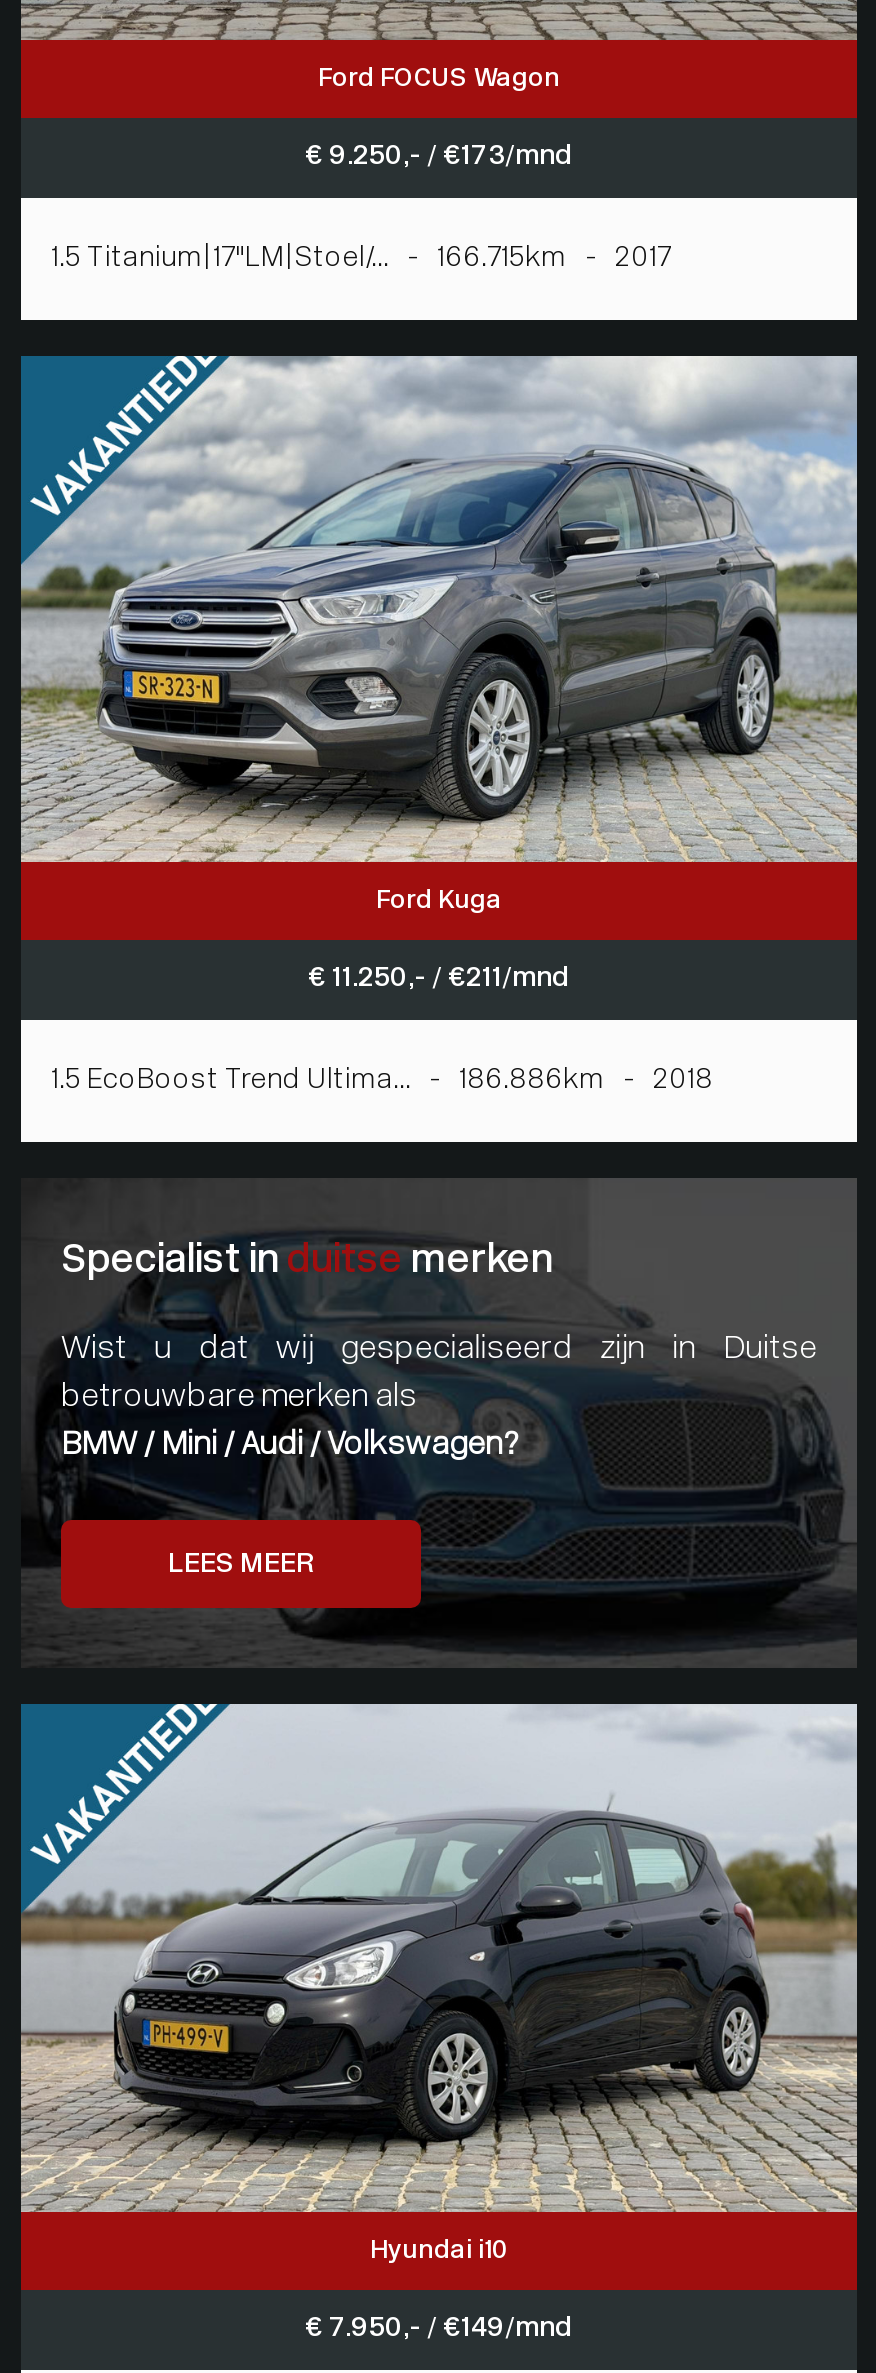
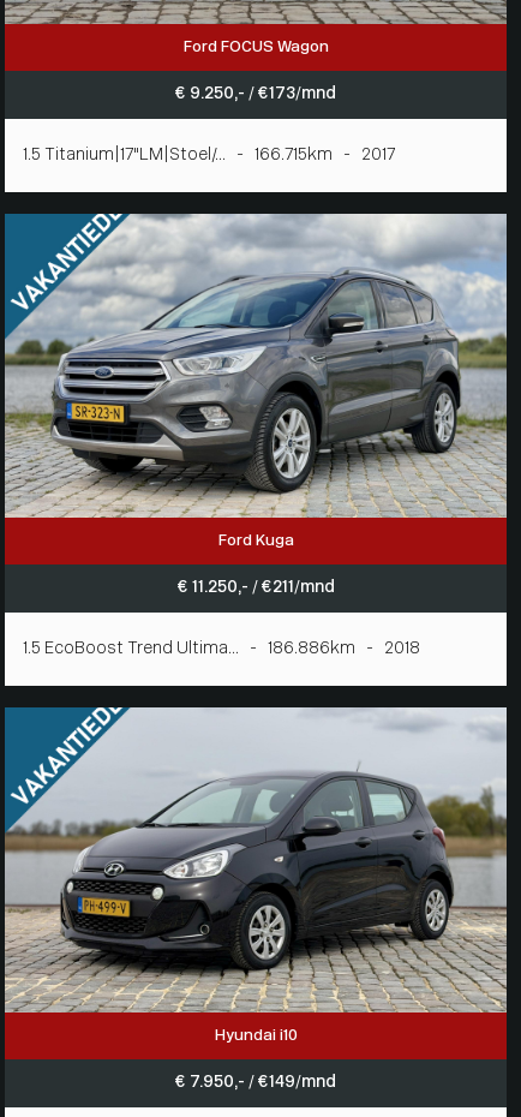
[21,1178,857,1668] [image] | Specialist in duitse merken | Wist u dat wij gespecialiseerd zijn in Duitse | betrouwbare merken als | BMW / Mini / Audi / Volkswagen? -> none
[168,1550,314,1580] LEES MEER -> none

